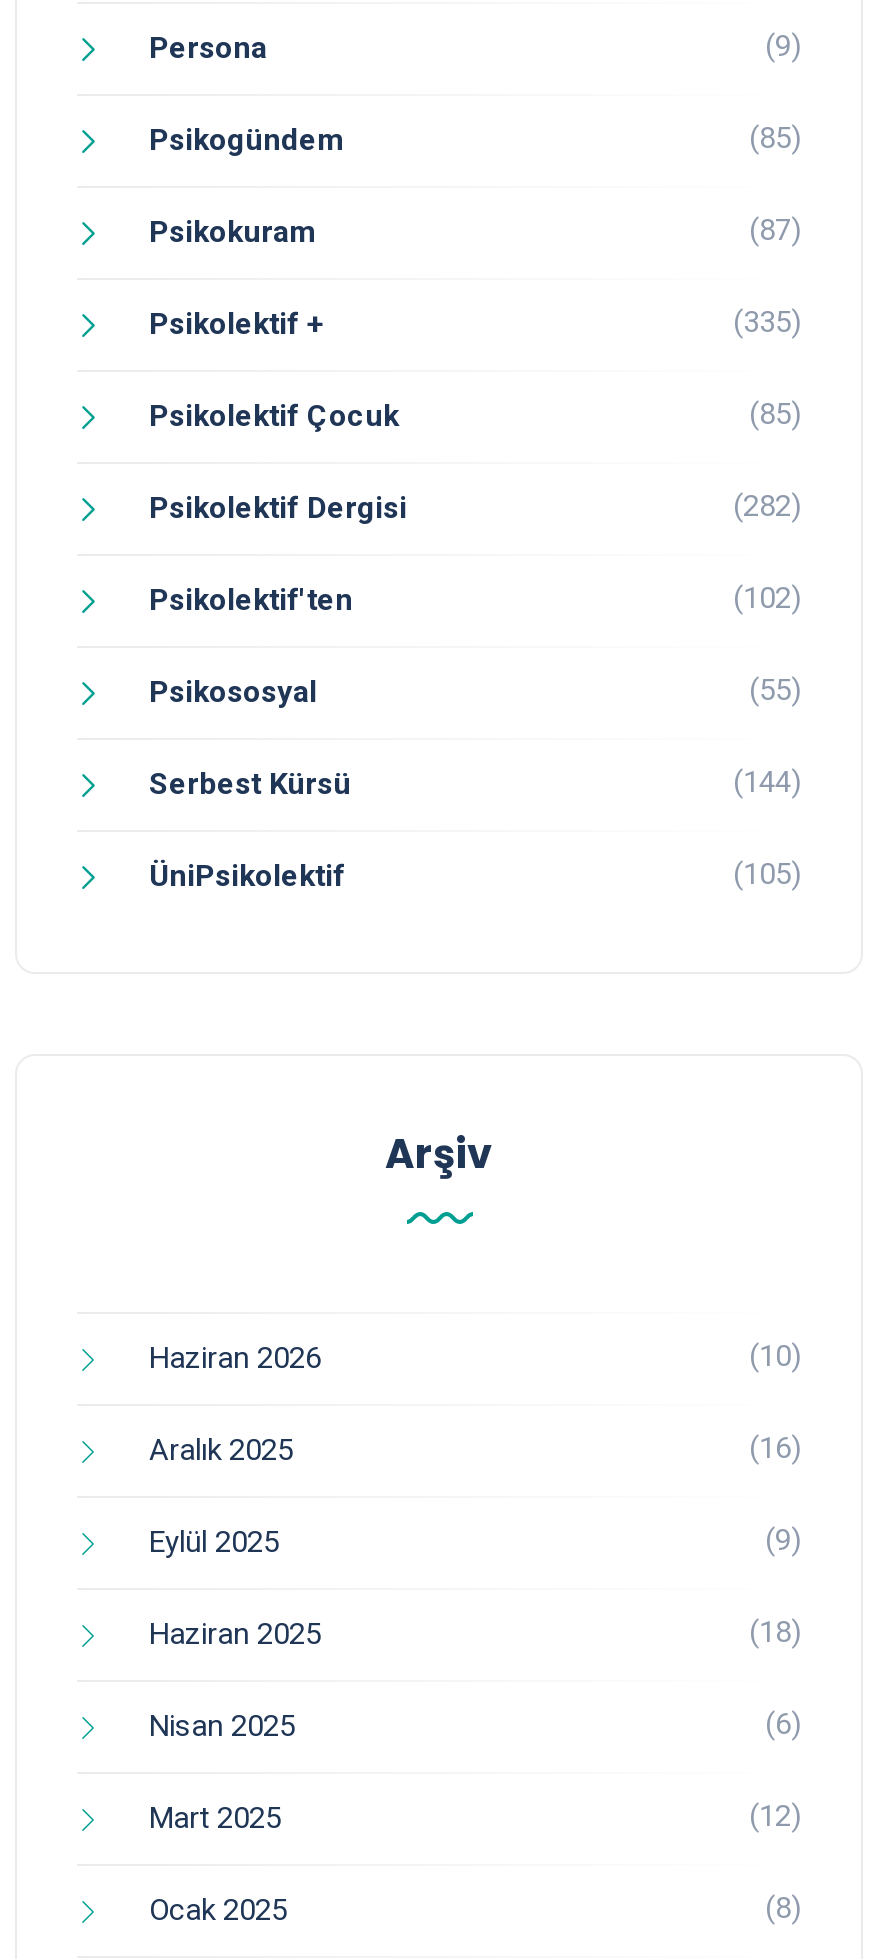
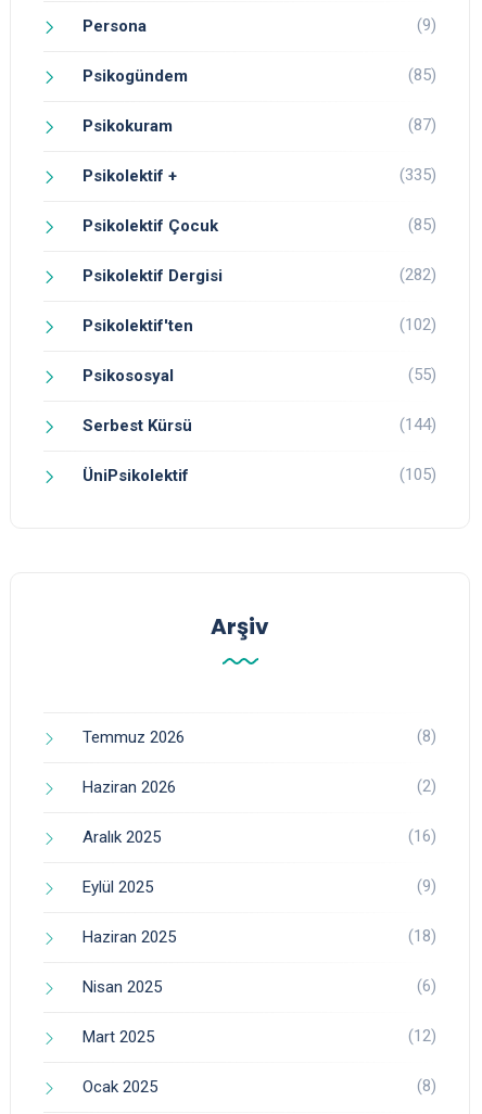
none -> [83,727,436,747] Temmuz 2026 | (8)
[749,1338,801,1374] (10) -> [417,777,436,796] (2)

